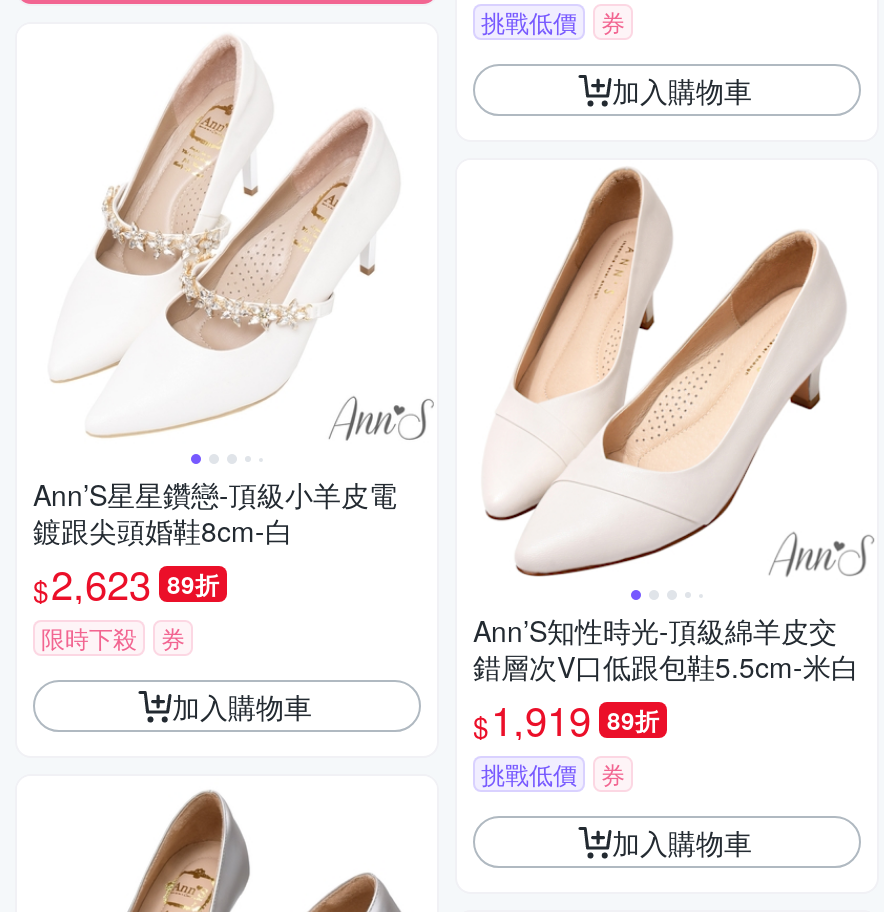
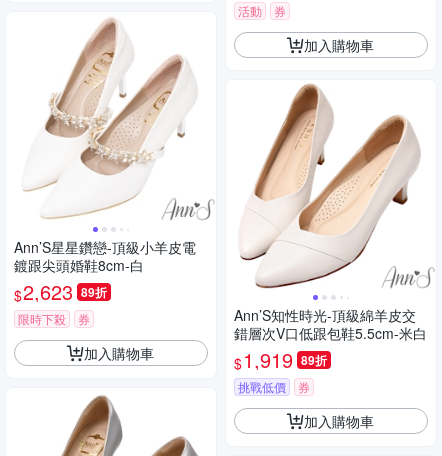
[481,5,577,39] 挑戰低價 -> [238,2,262,19] 活動

